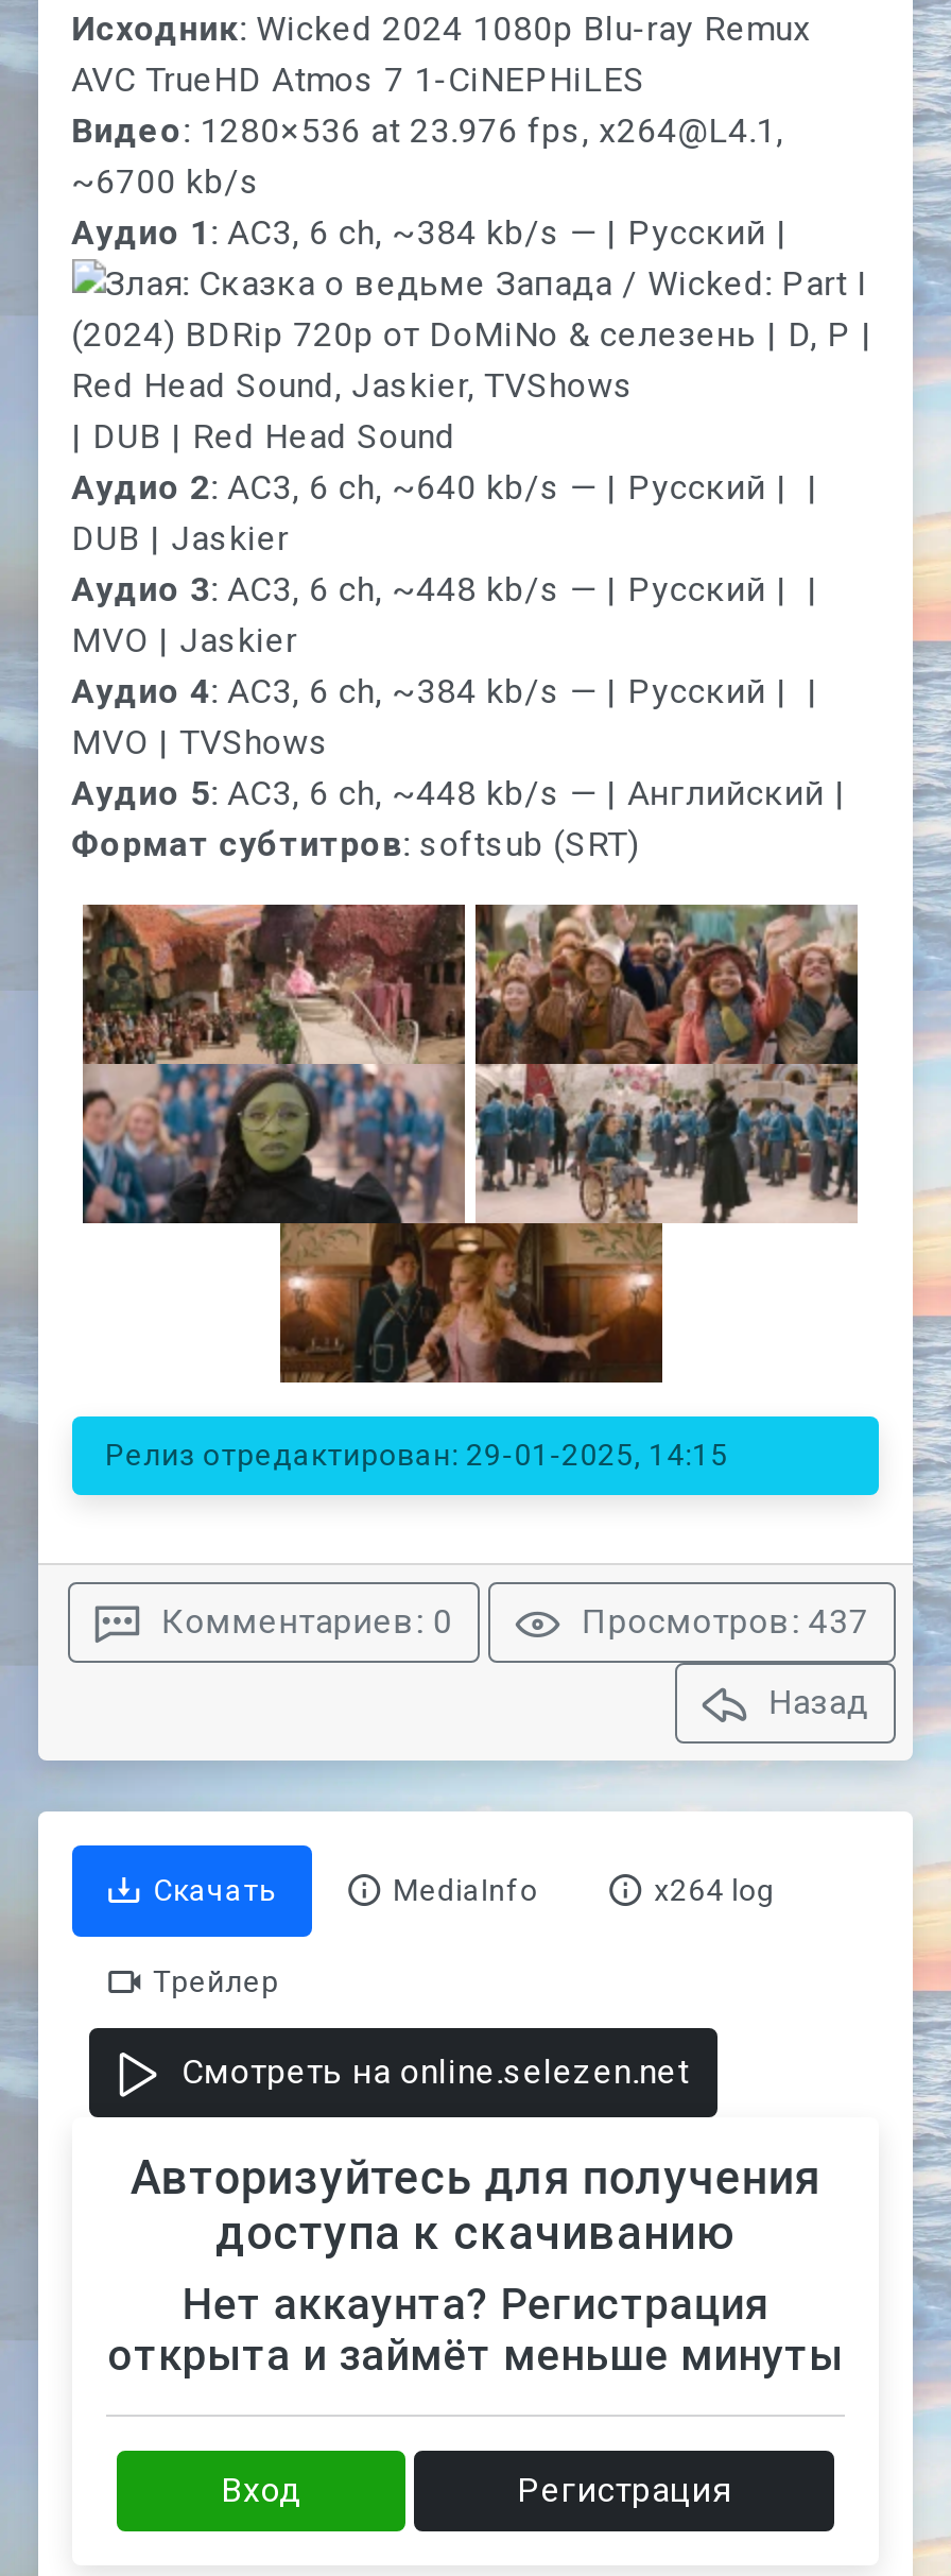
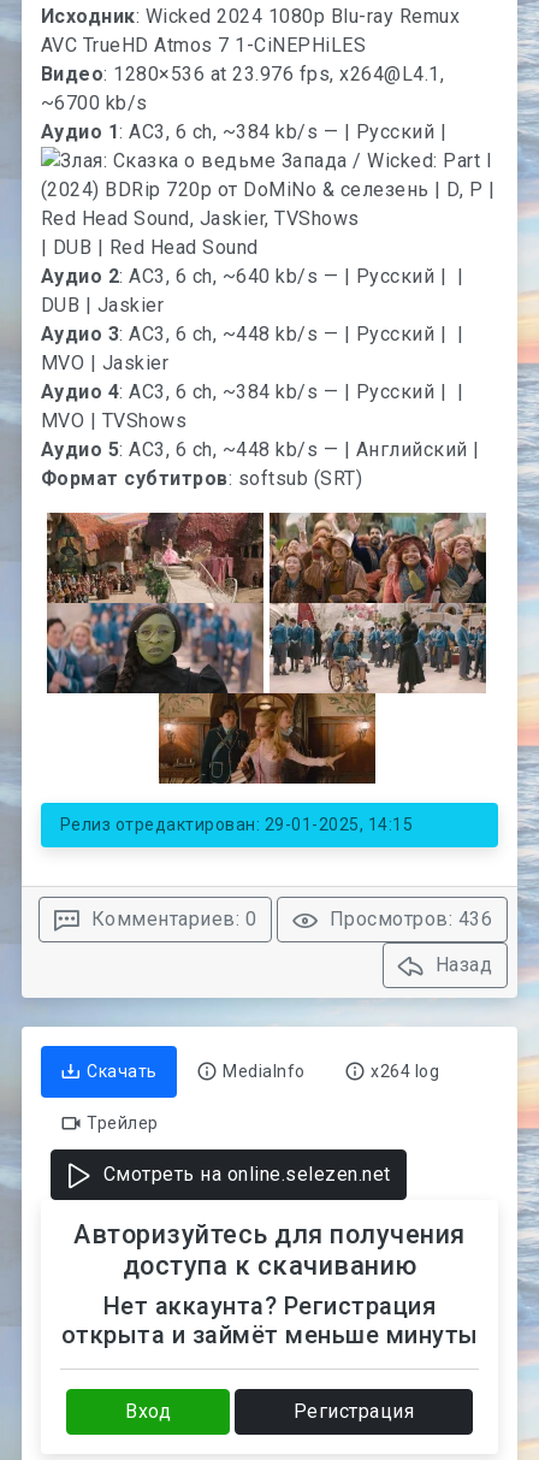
[572,1601,869,1641] Просмотров: 437 -> [324,907,493,930] Просмотров: 436

